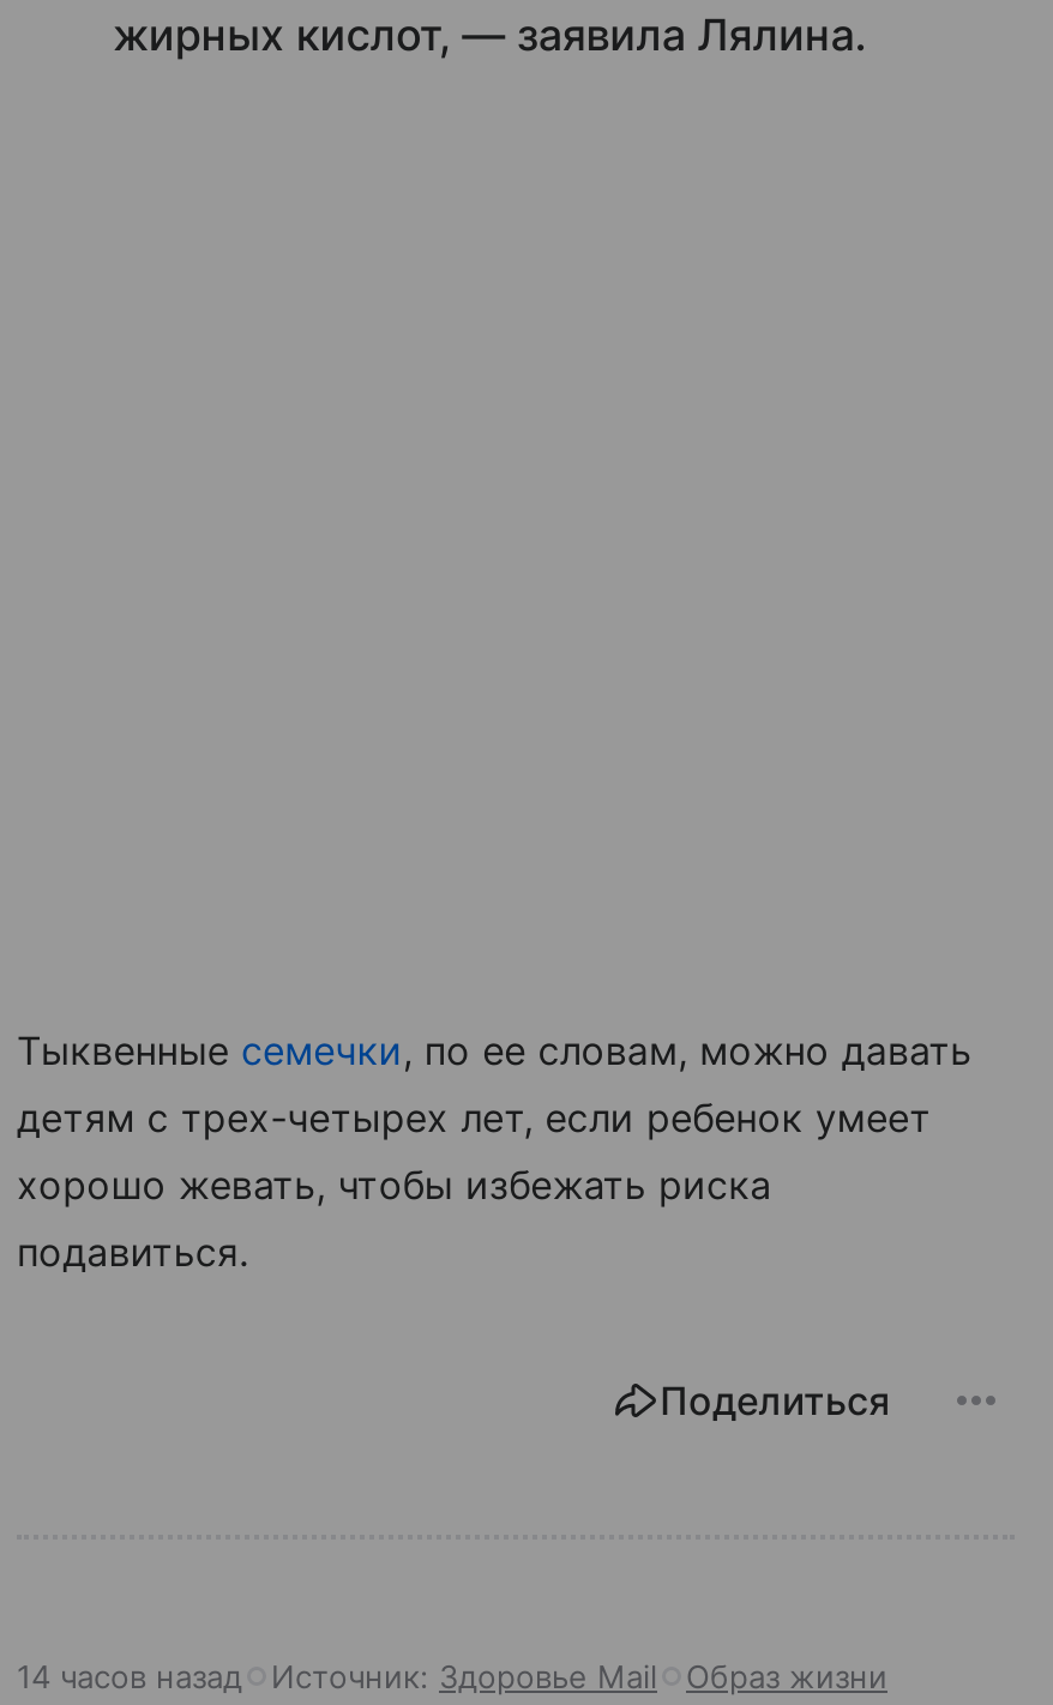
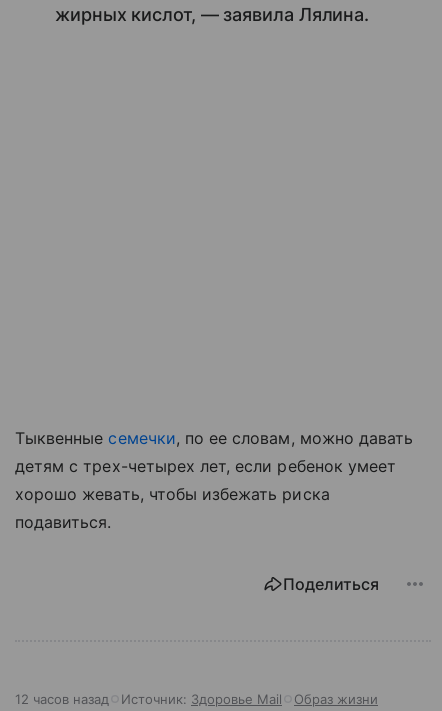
[17,1656,887,1695] 14 часов назад Источник: Здоровье Mail Образ жизни -> [15,691,378,707] 12 часов назад Источник: Здоровье Mail Образ жизни

